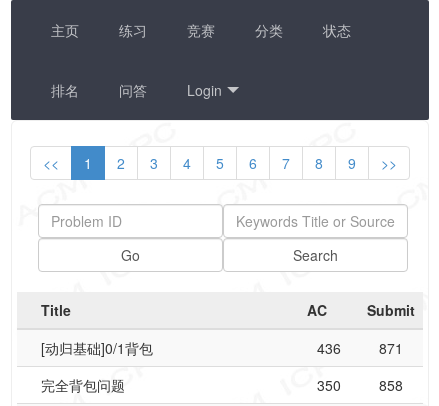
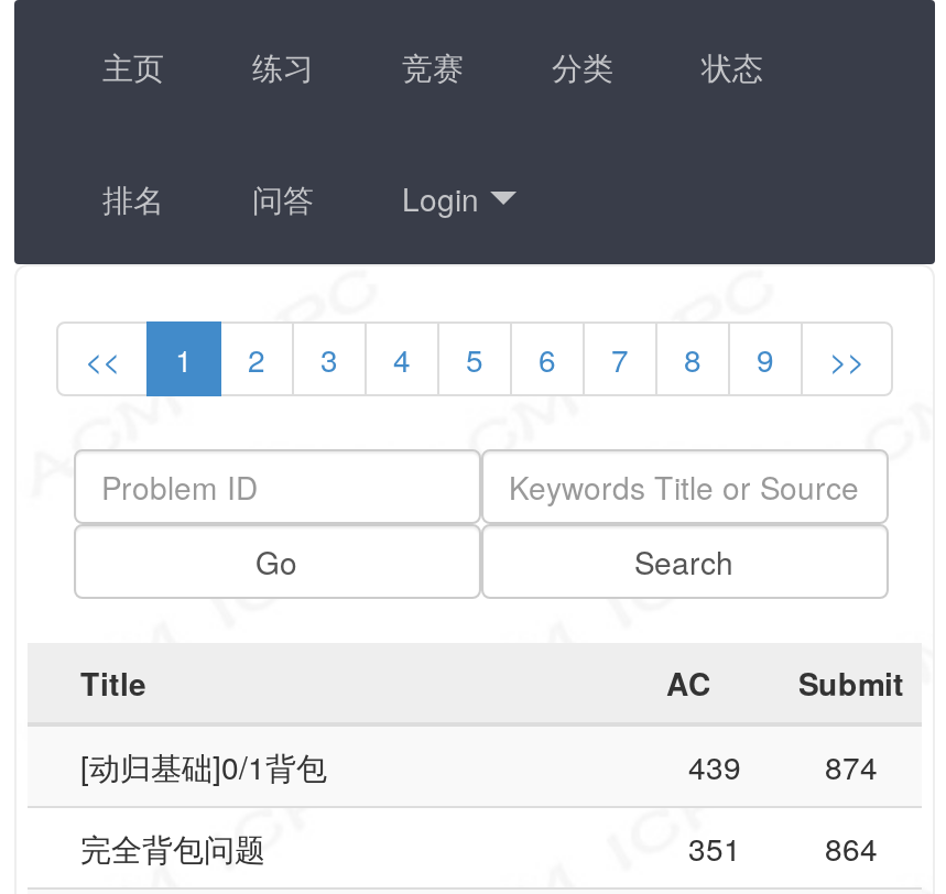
[317,338,341,358] 436 -> [688,744,741,788] 439
[379,338,403,358] 871 -> [825,744,878,788] 874
[317,375,341,395] 350 -> [688,826,741,870] 351
[379,375,403,395] 858 -> [825,826,878,870] 864

